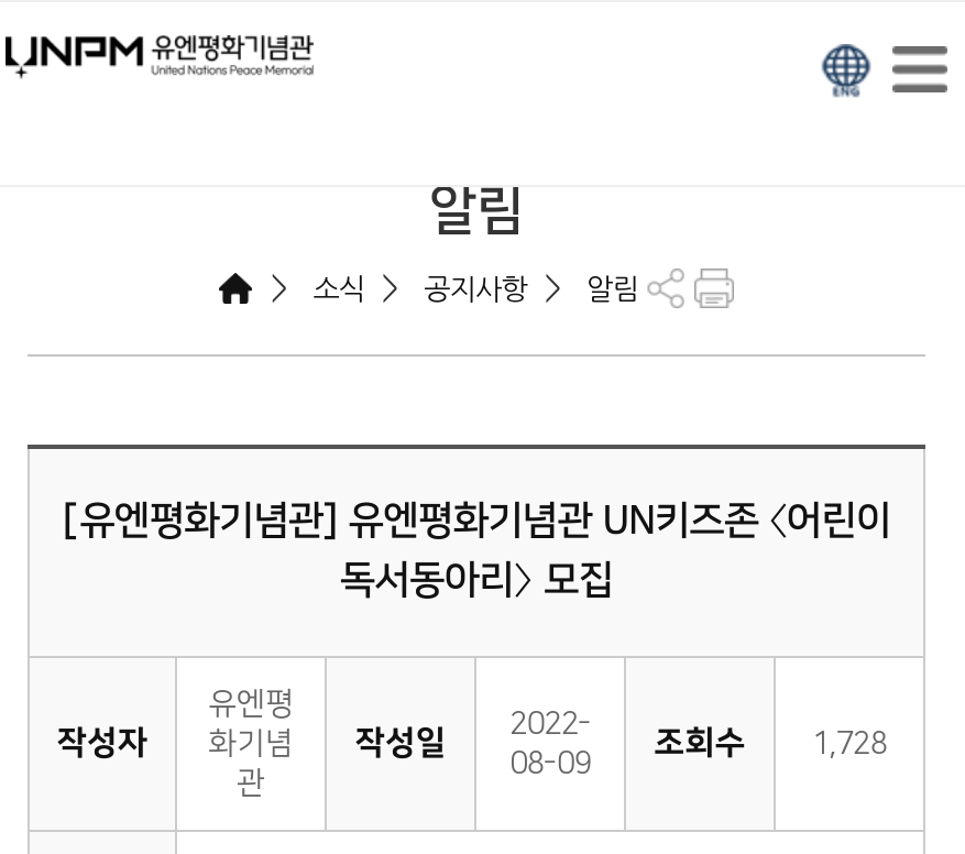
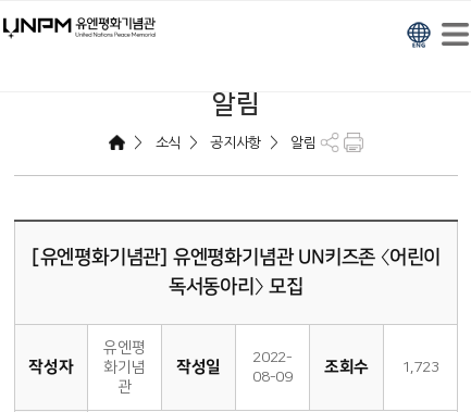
[57,707,887,762] 작성자 화기념 작성일 2022- 조회수 1,728 -> [29,349,439,376] 작성자 화기념 작성일 2022- 조회수 1,723

